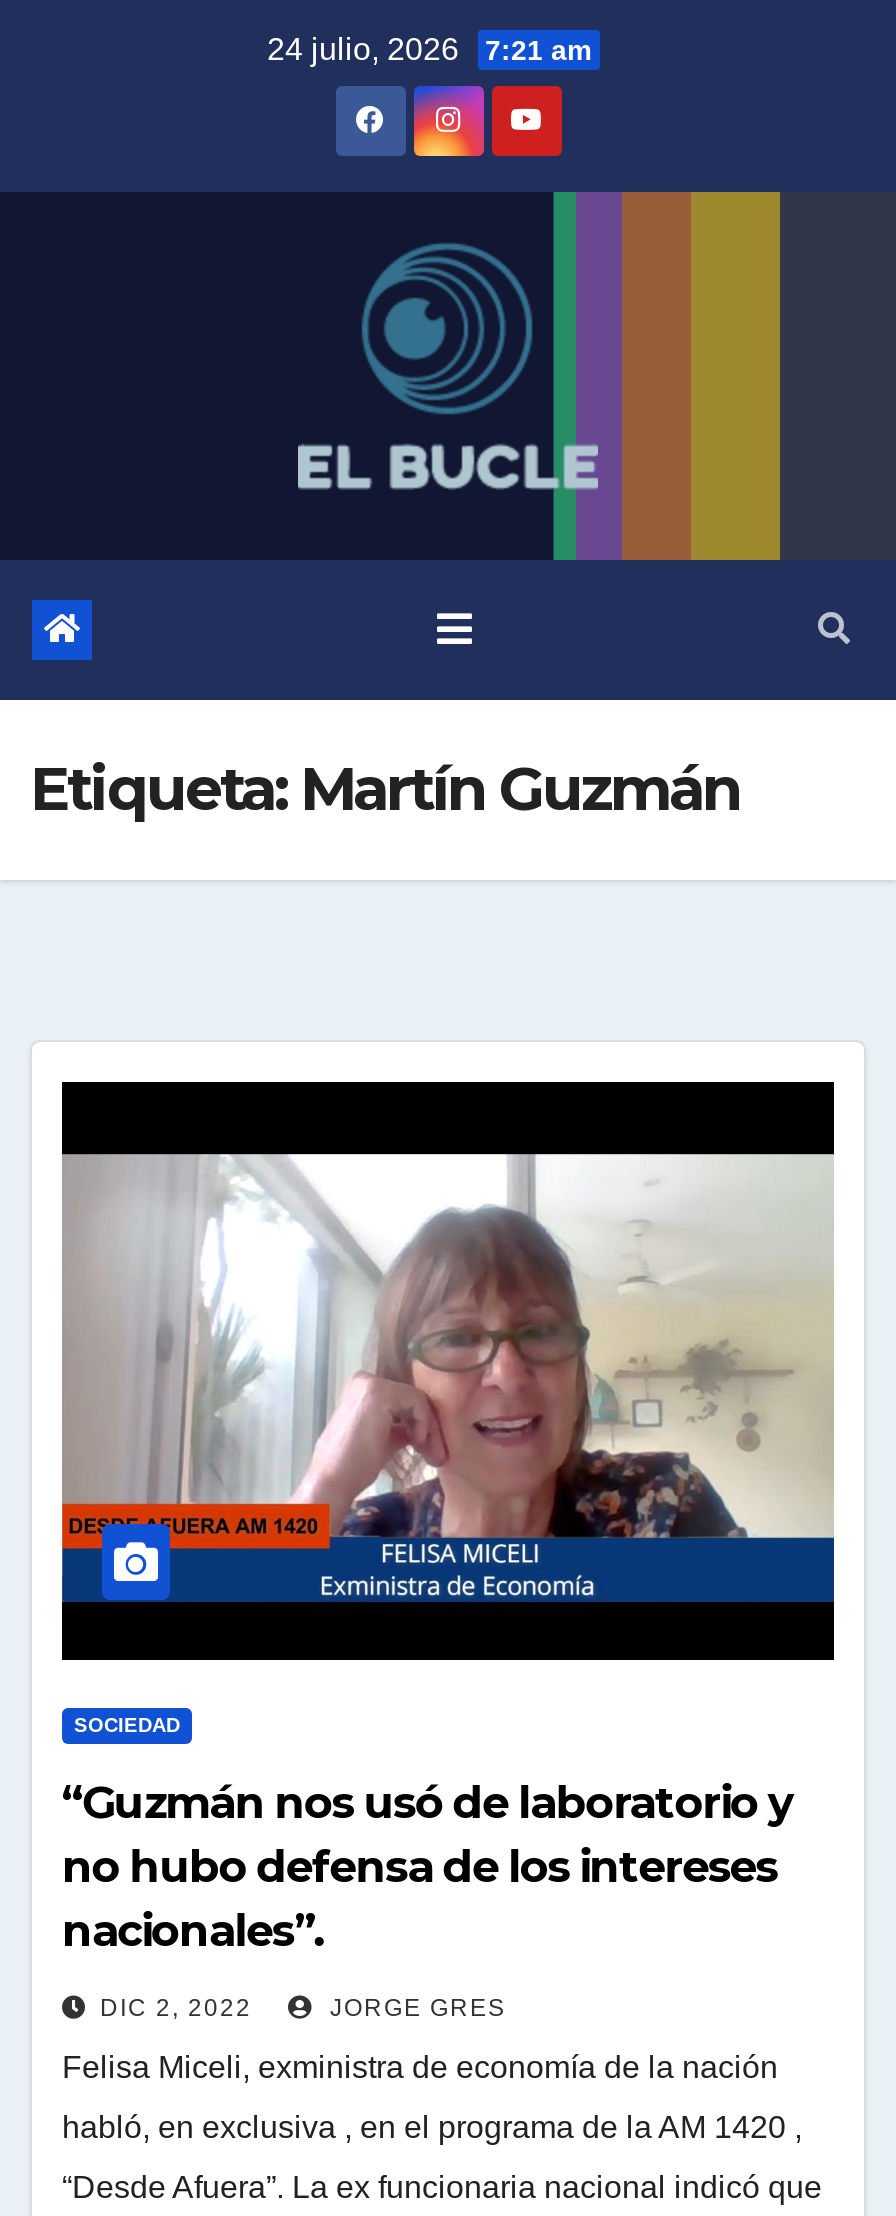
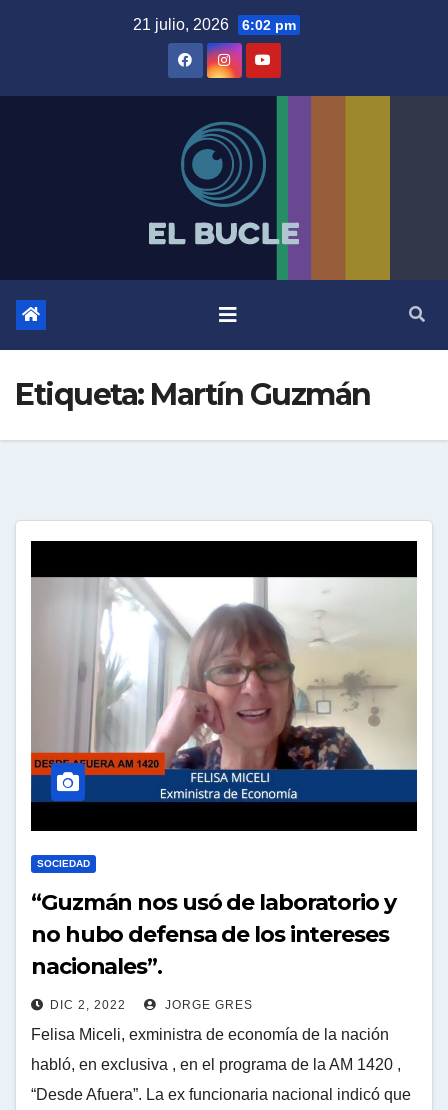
[267,32,591,66] 24 julio, 2026 7:21 am -> [133,16,296,33] 21 julio, 2026 6:02 pm

